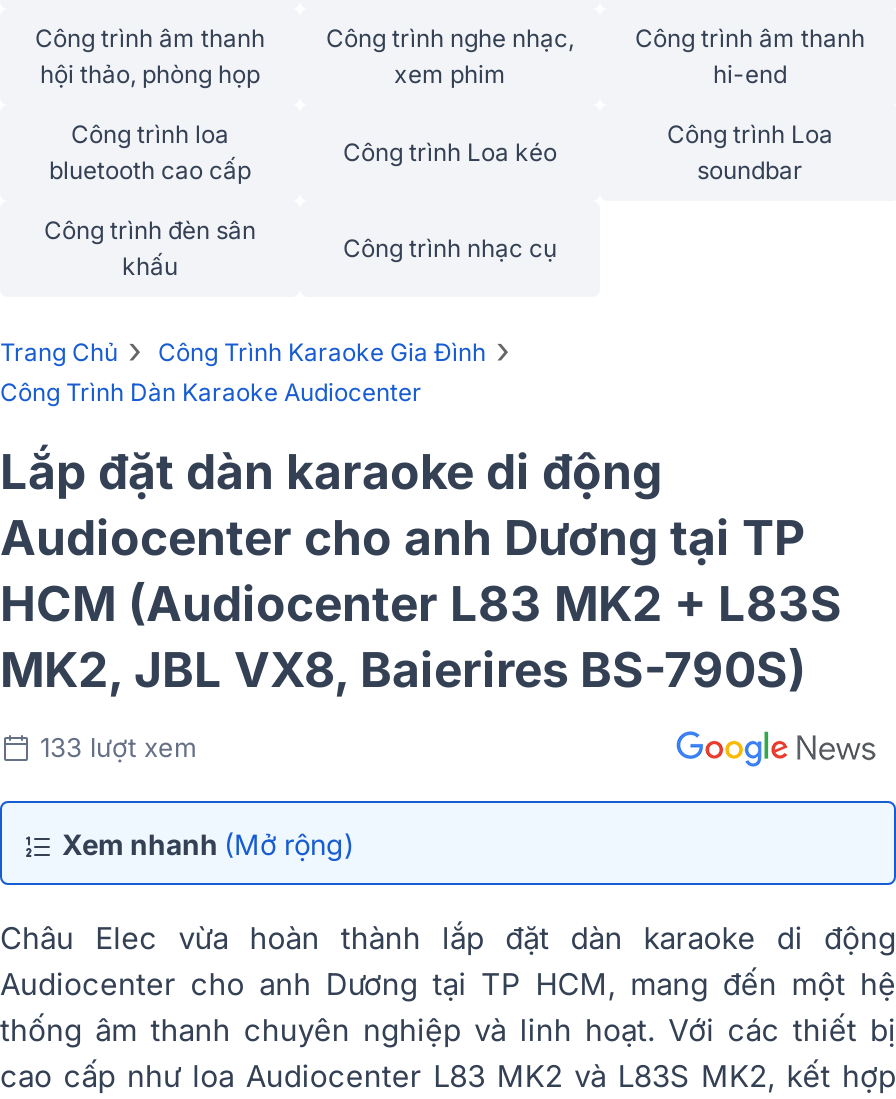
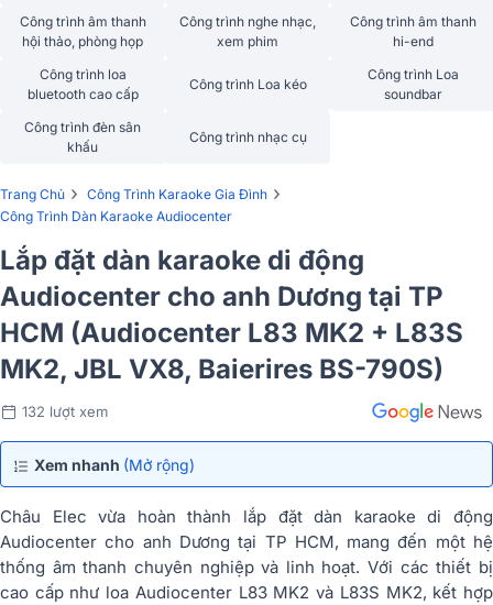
[40,731,196,763] 133 lượt xem -> [22,402,108,420] 132 lượt xem

